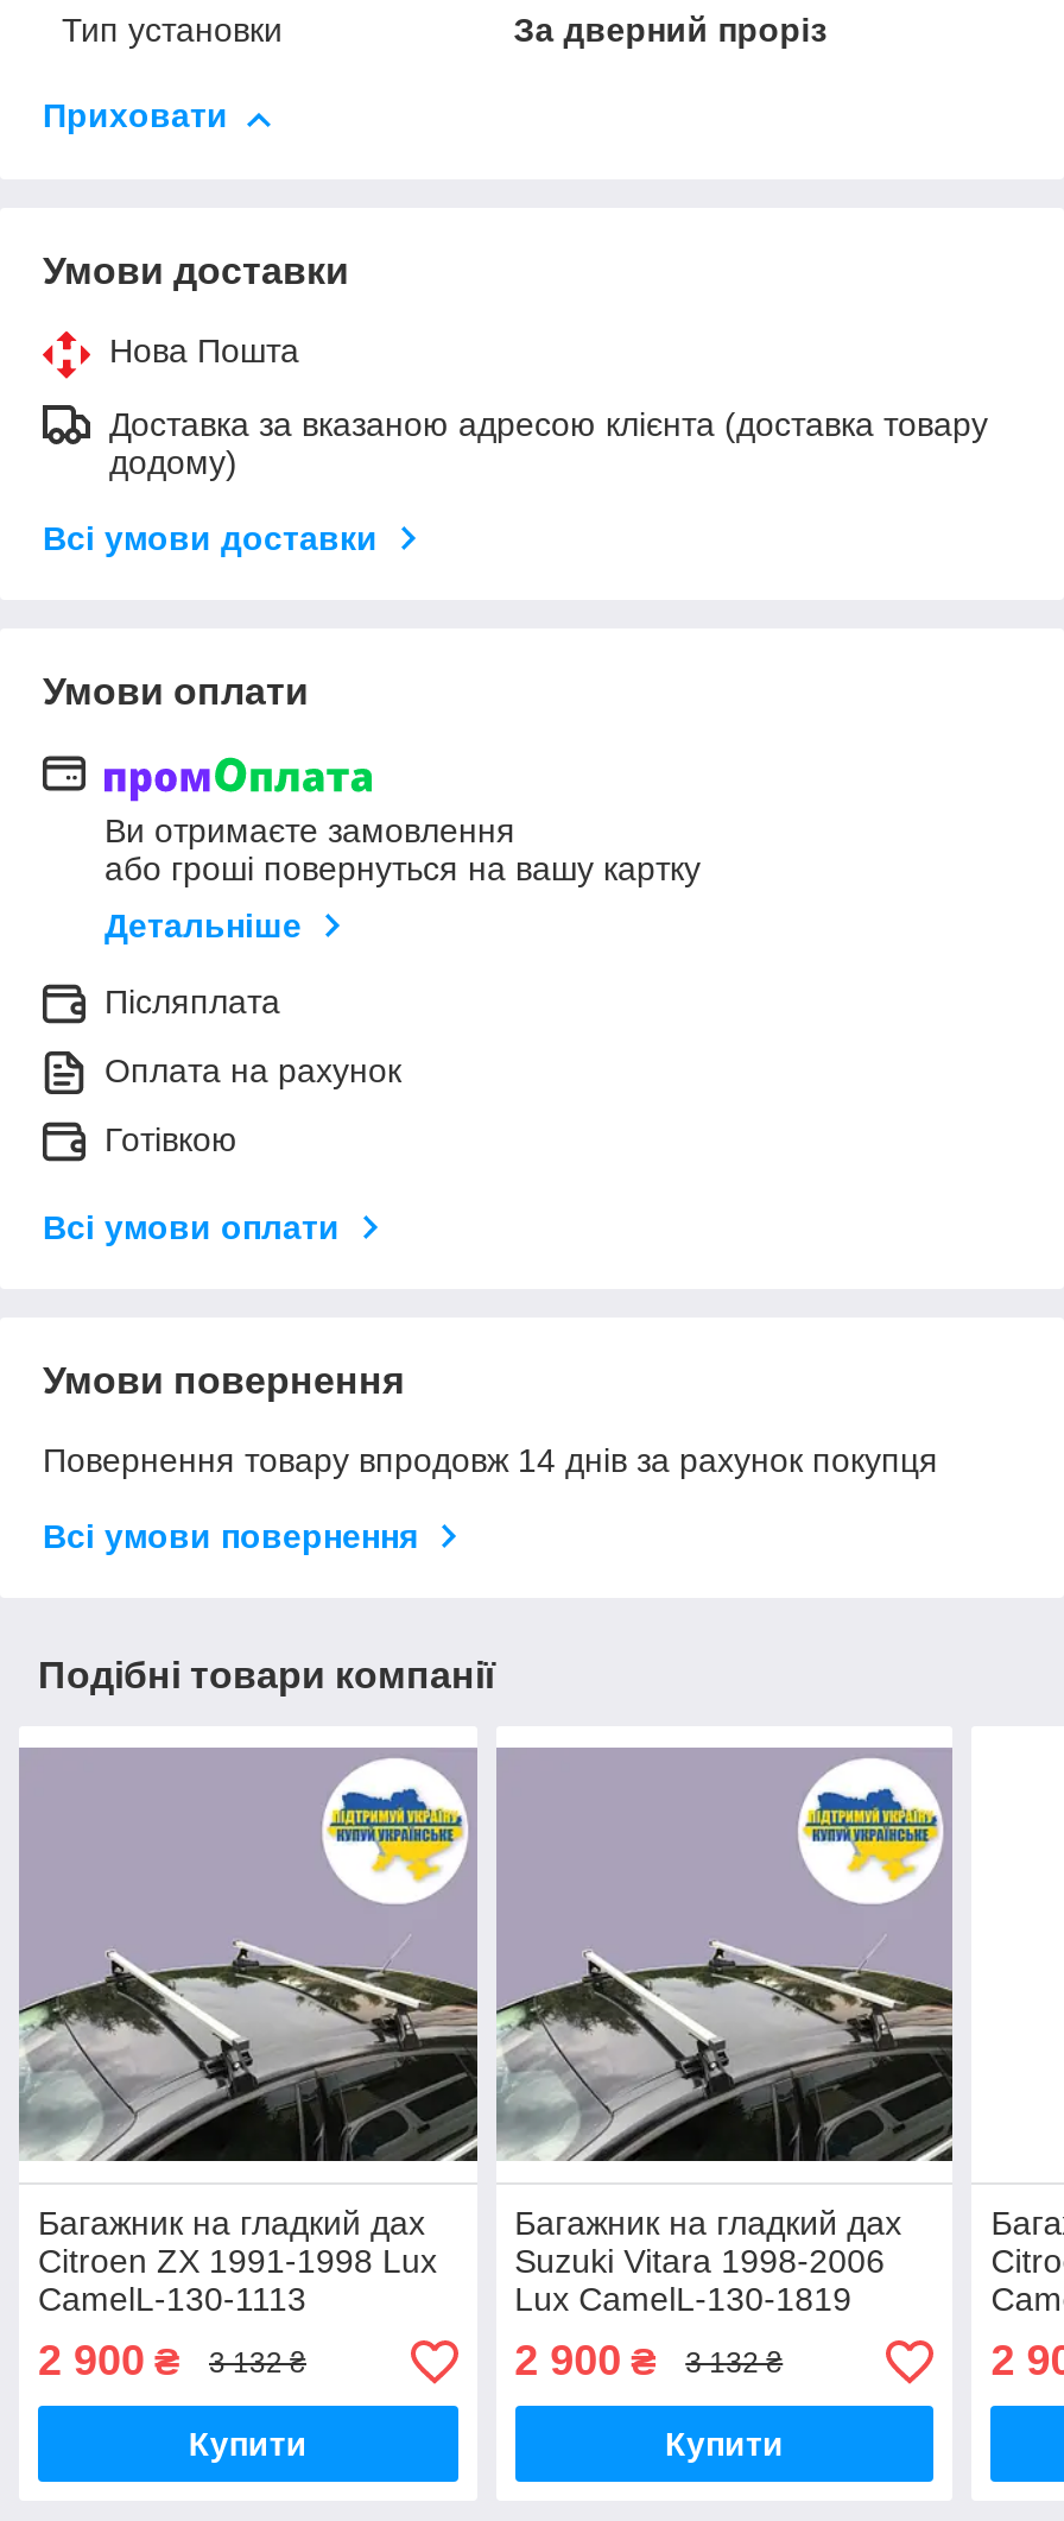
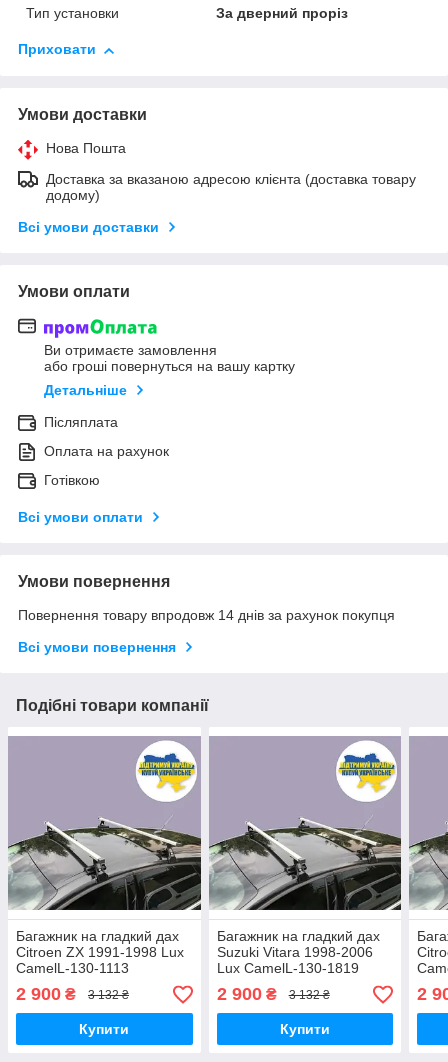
none -> [408,736,445,911] [image]

